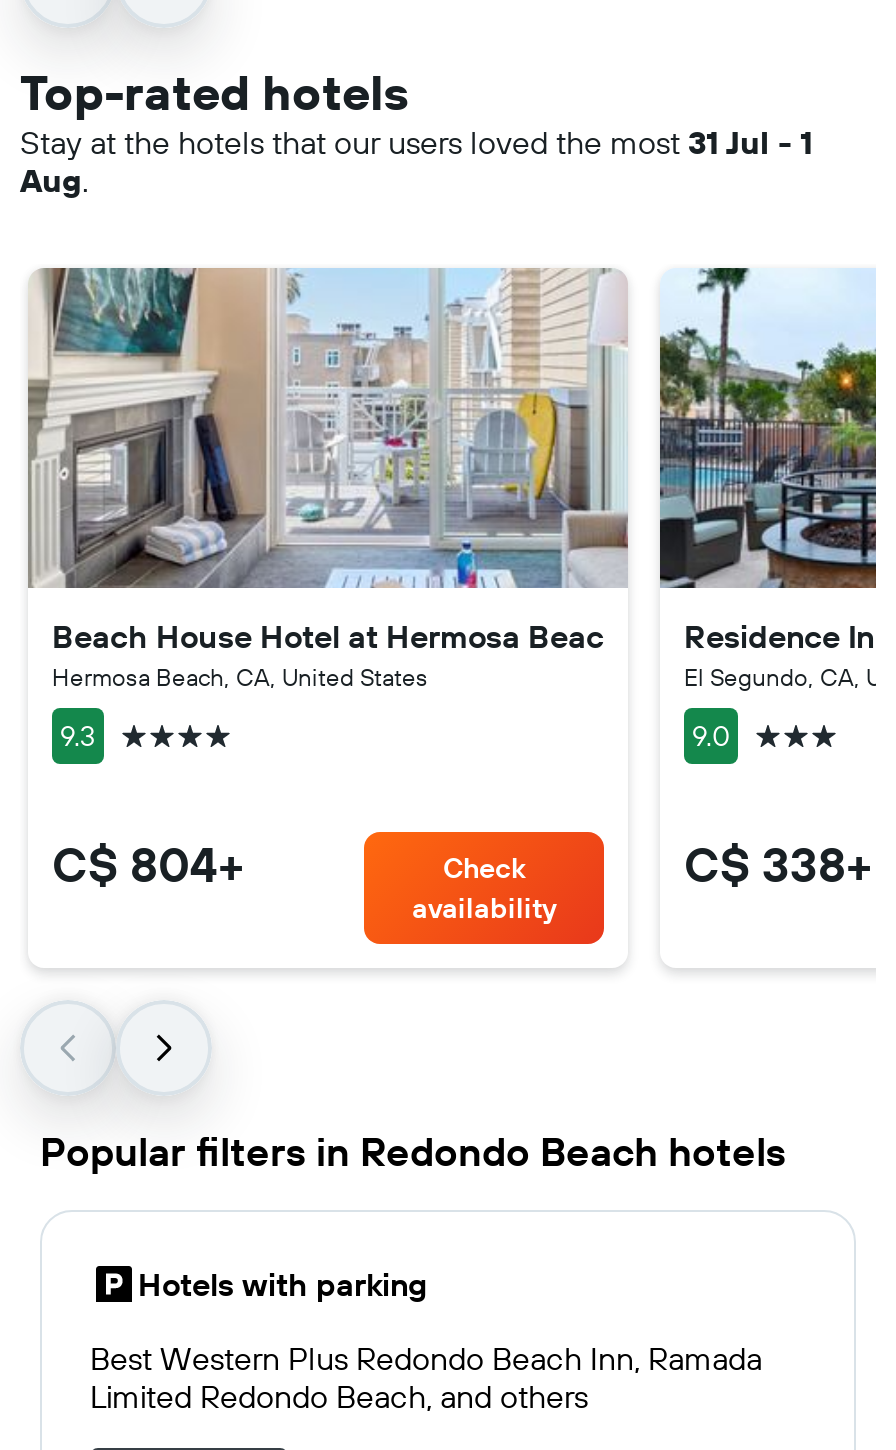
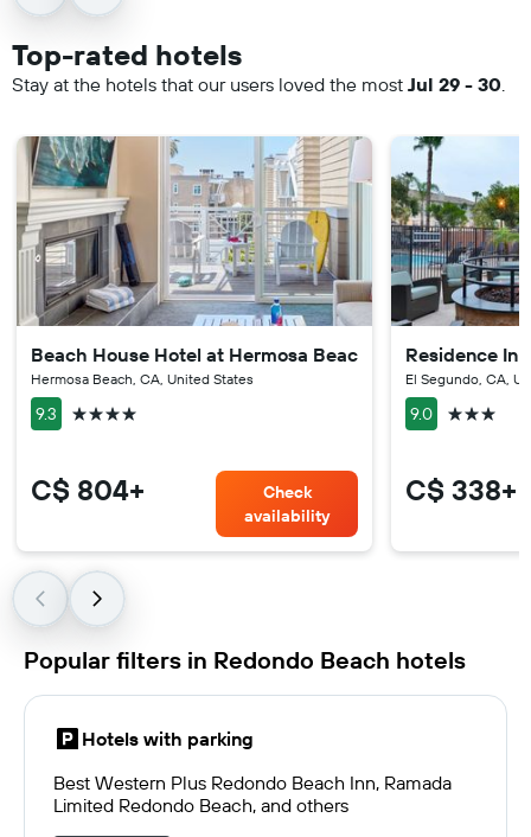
[20,122,812,200] Stay at the hotels that our users loved the most 31 Jul - 1 | Aug. -> [12,72,505,96] Stay at the hotels that our users loved the most Jul 29 - 30.

